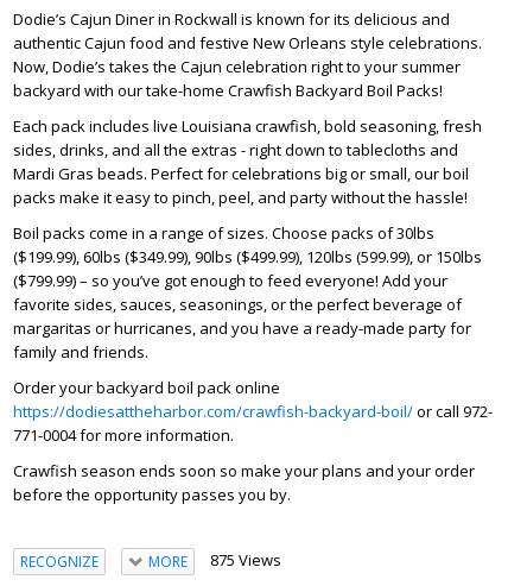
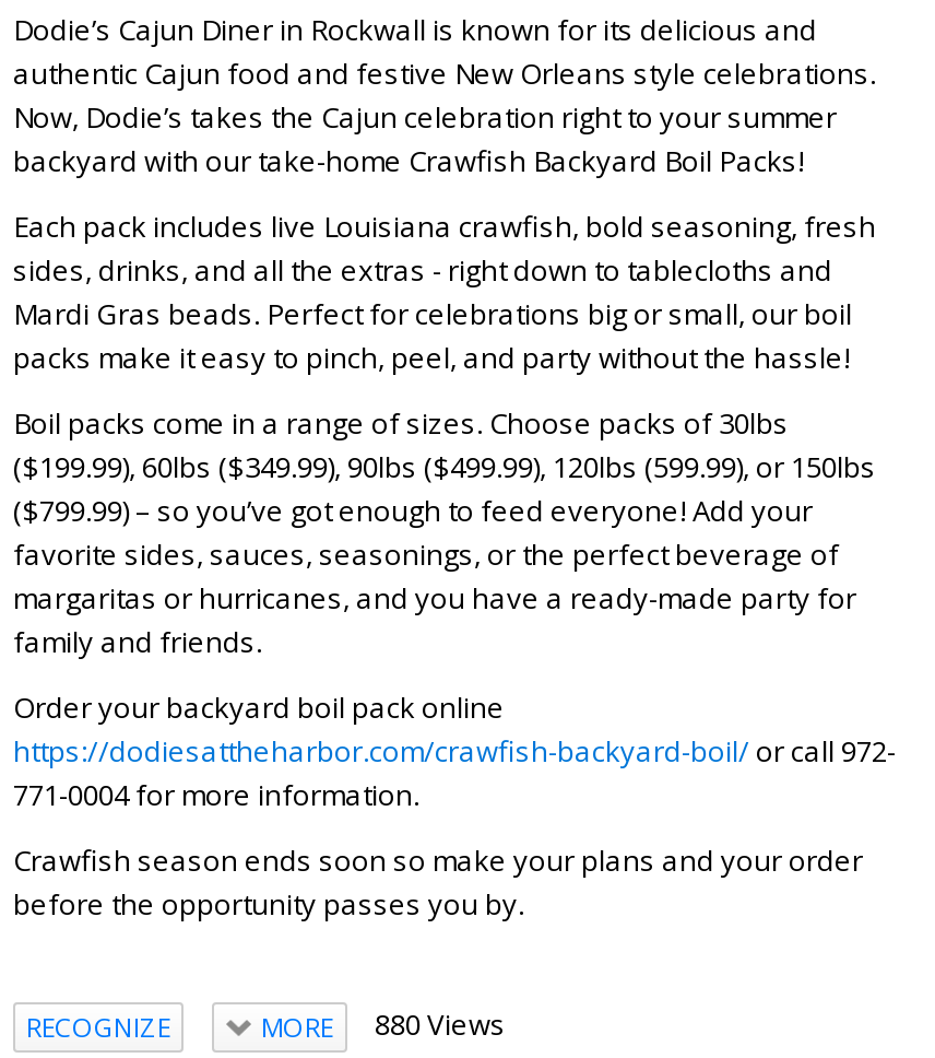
[148,549,281,572] MORE 875 Views -> [261,1004,506,1046] MORE 880 Views

